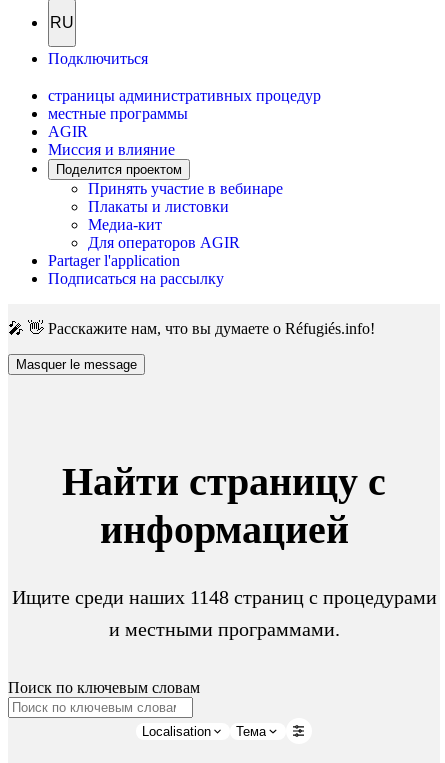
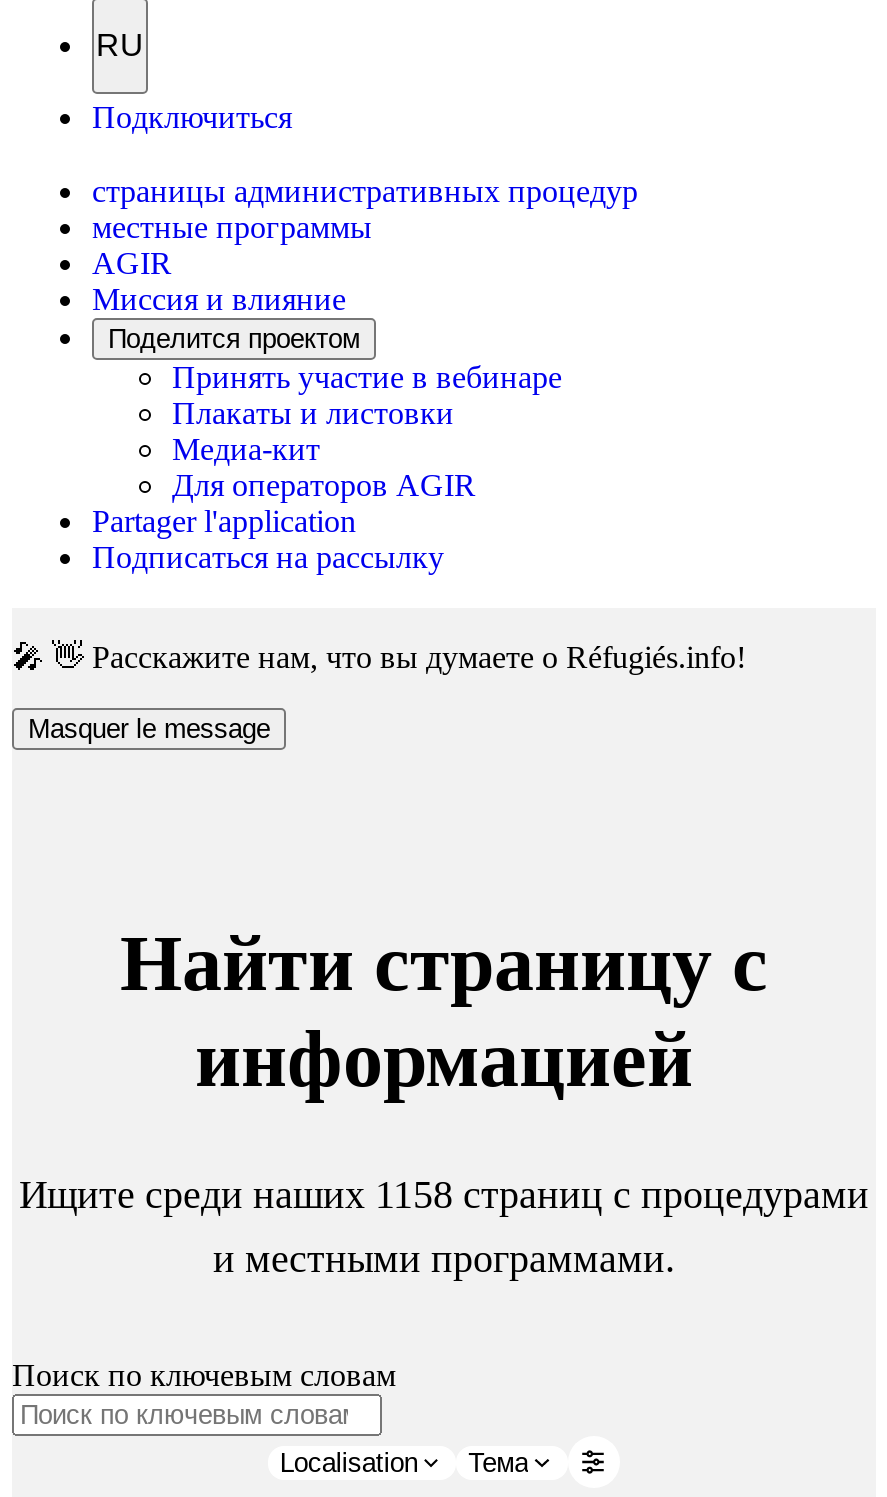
[11,586,436,608] Ищите среди наших 1148 страниц с процедурами -> [19,1171,869,1215] Ищите среди наших 1158 страниц с процедурами

